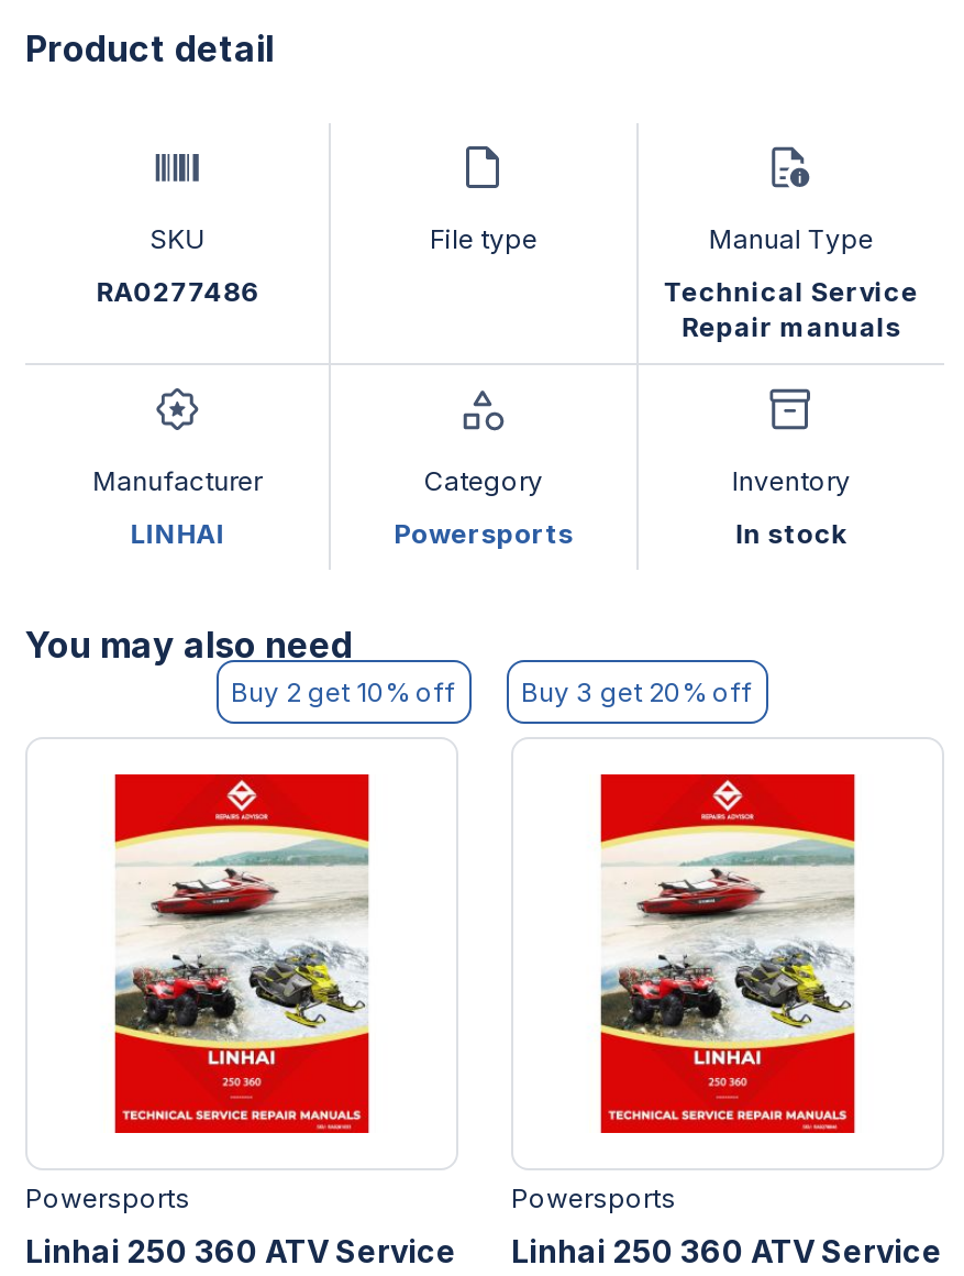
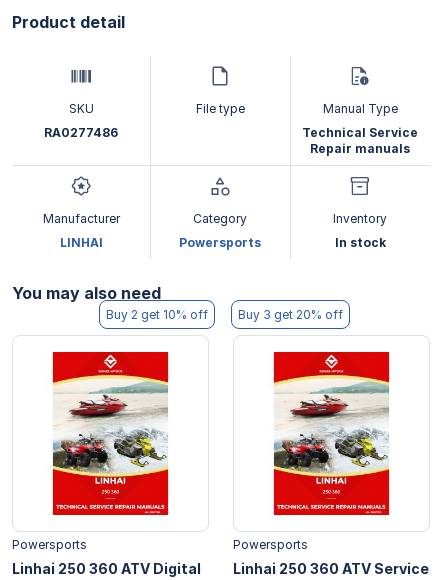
[25,1231,456,1269] Linhai 250 360 ATV Service -> [12,560,201,577] Linhai 250 360 ATV Digital

